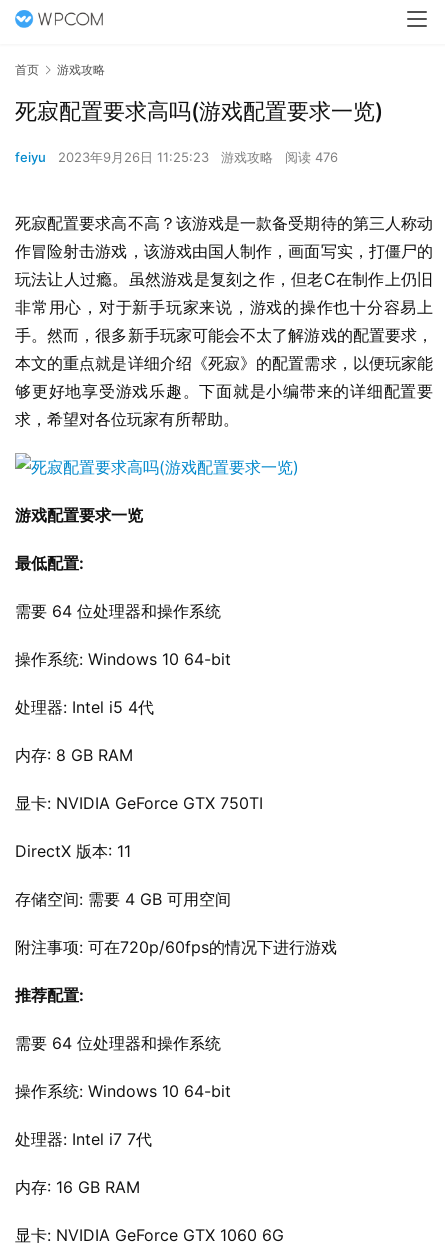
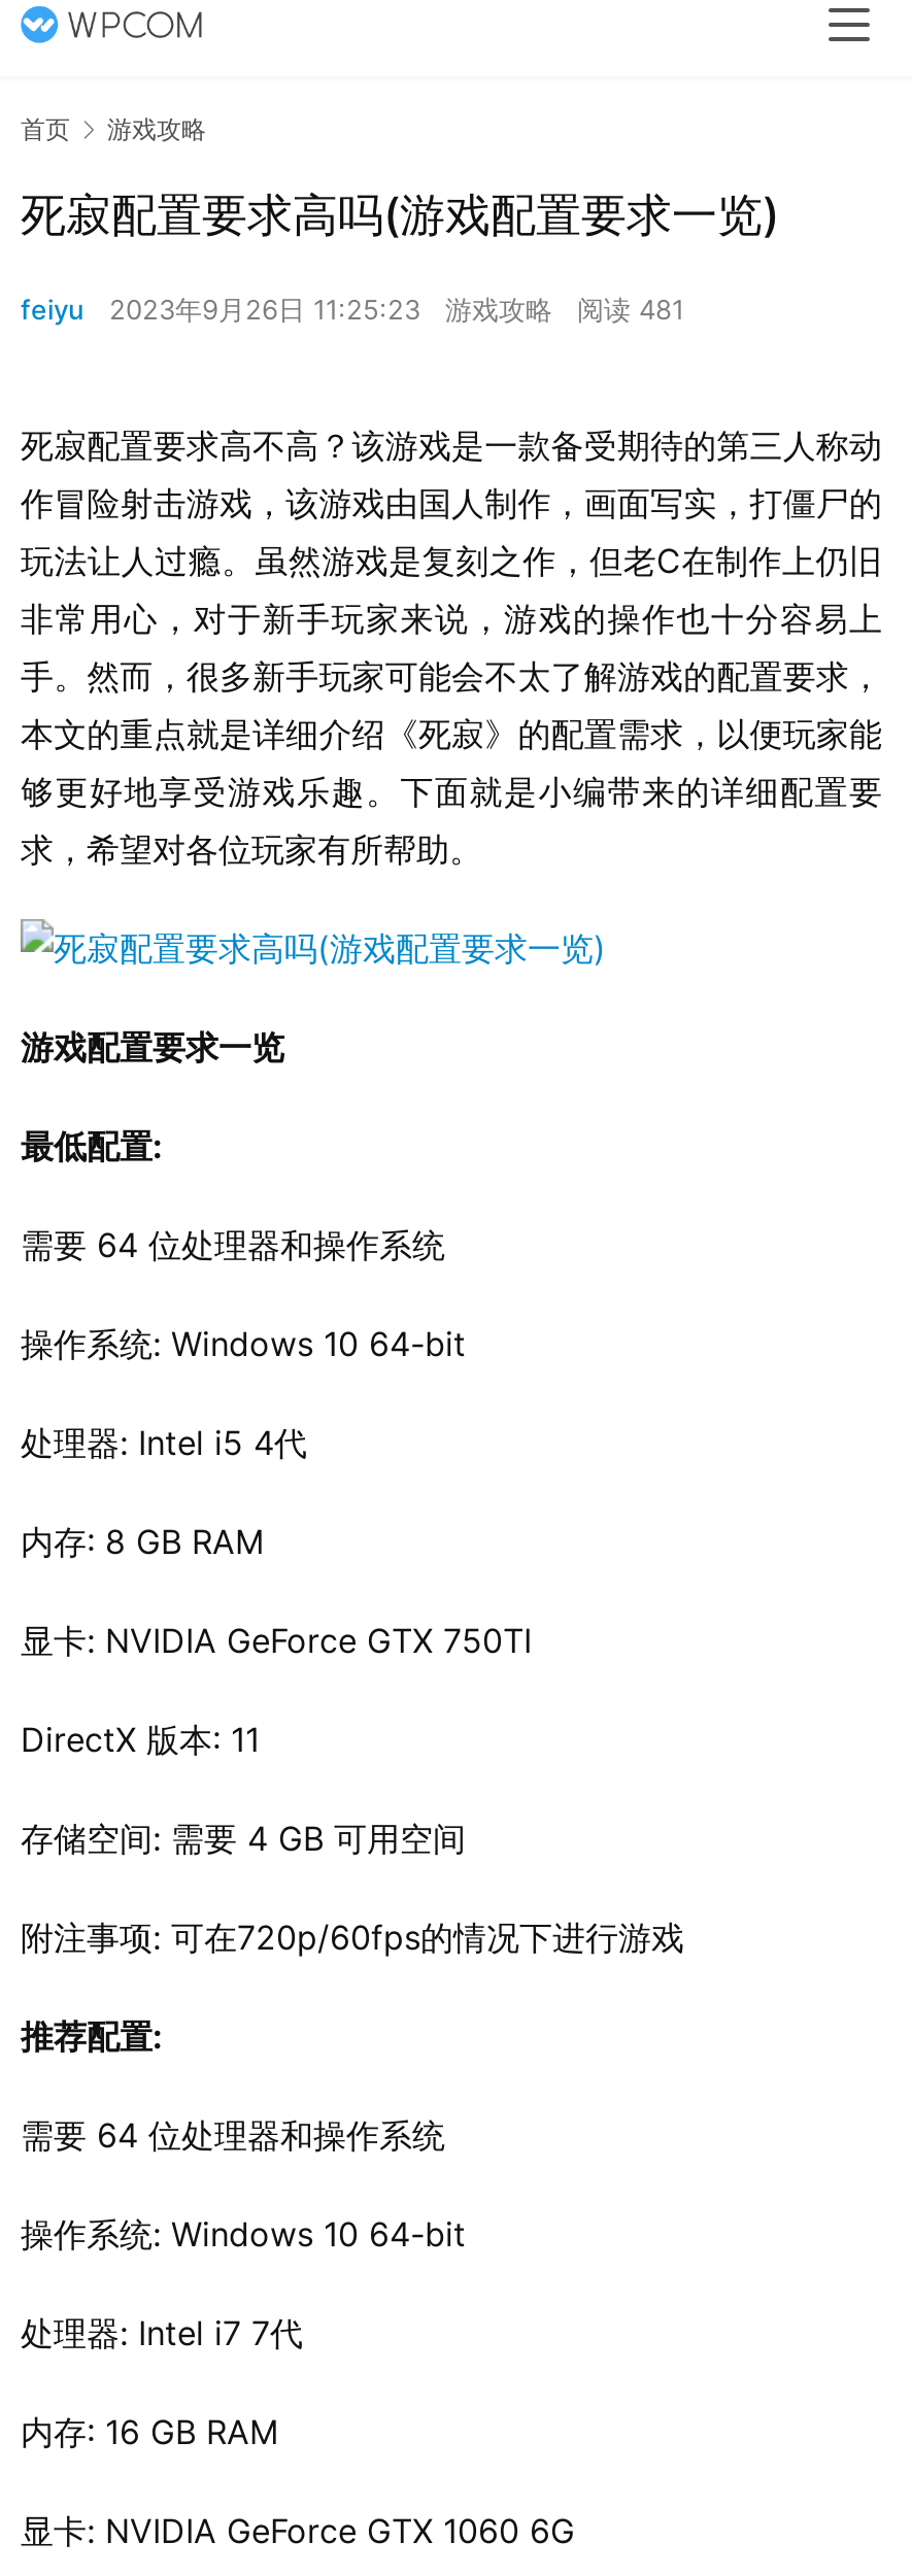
[15,149,338,165] feiyu 2023年9月26日 11:25:23 游戏攻略 阅读 476 -> [21,293,684,326] feiyu 2023年9月26日 11:25:23 游戏攻略 阅读 481

